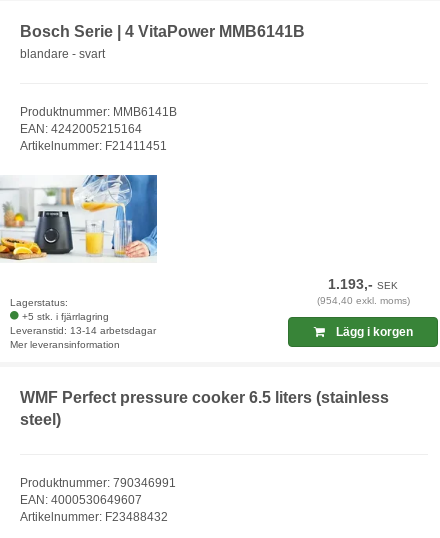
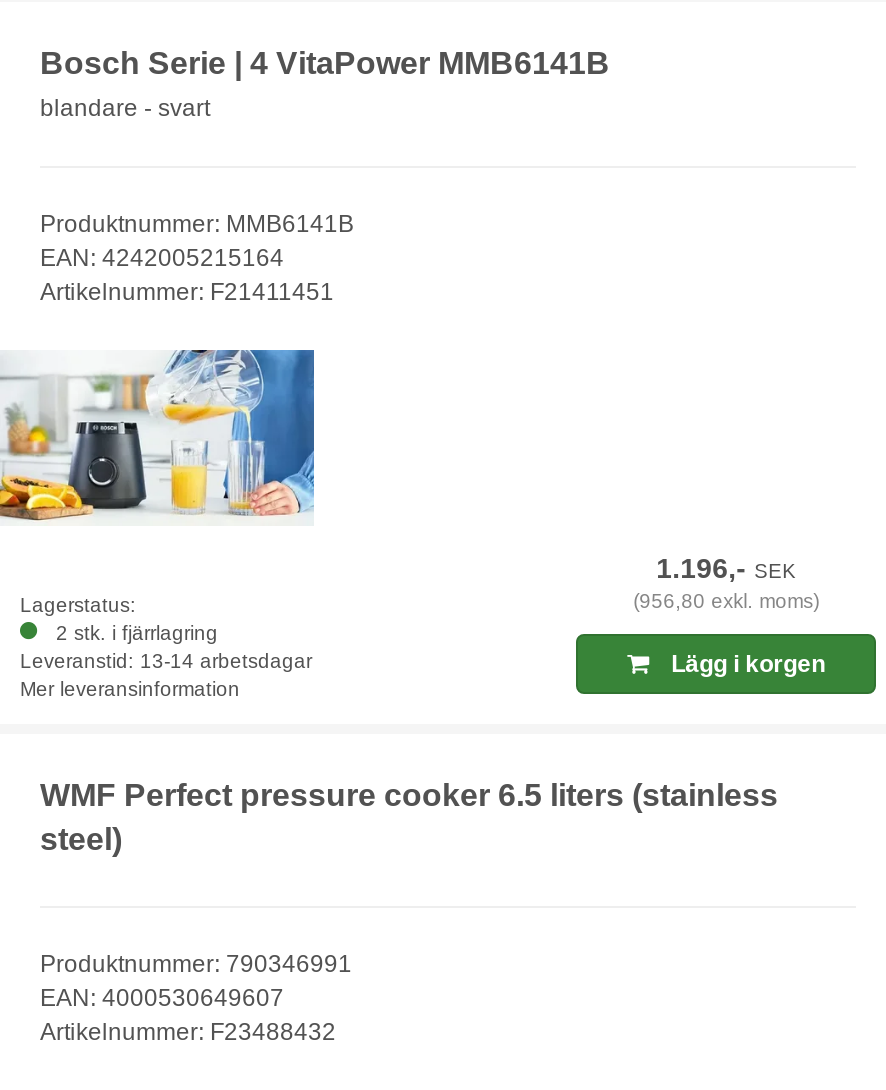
[328,276,398,292] 1.193,- SEK -> [656,551,796,583] 1.196,- SEK
[317,295,410,306] (954,40 exkl. moms) -> [633,589,819,611] (956,80 exkl. moms)
[22,311,109,322] +5 stk. i fjärrlagring -> [44,621,218,643] 2 stk. i fjärrlagring

